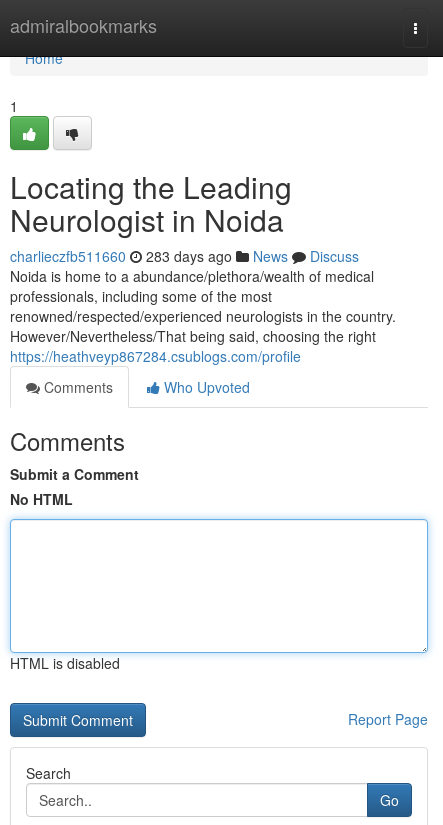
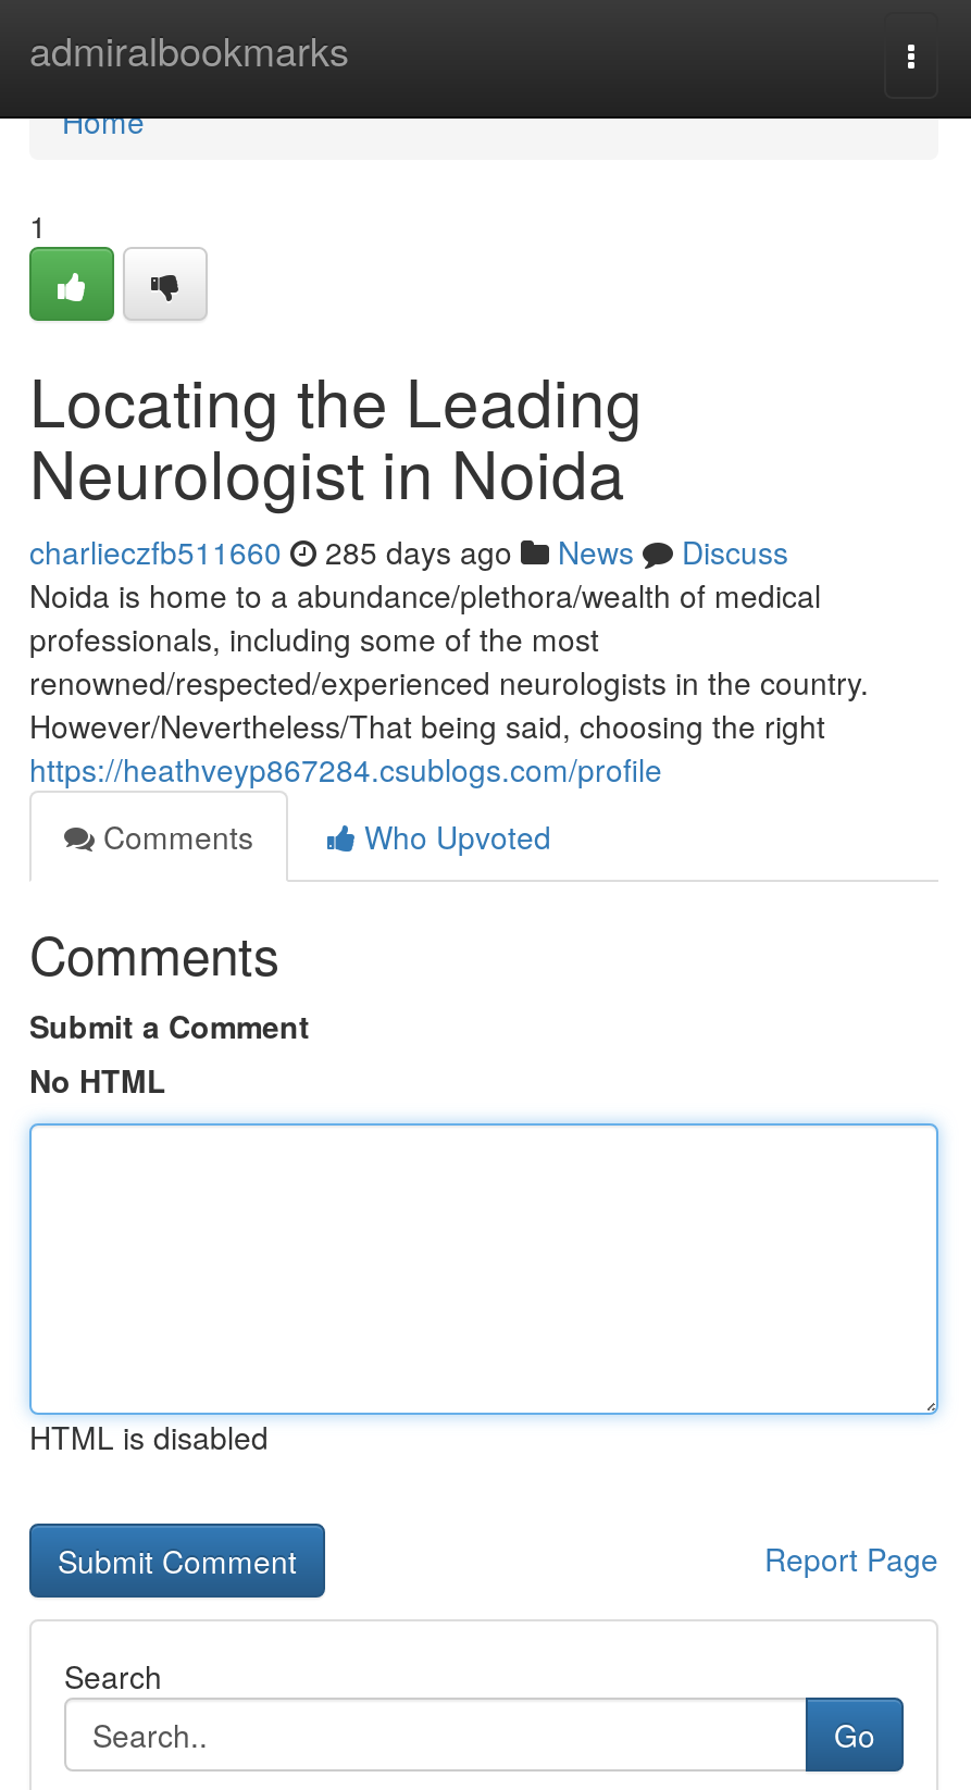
[10,246,359,266] charlieczfb511660 283 days ago News Discuss -> [29,530,788,573] charlieczfb511660 285 days ago News Discuss

